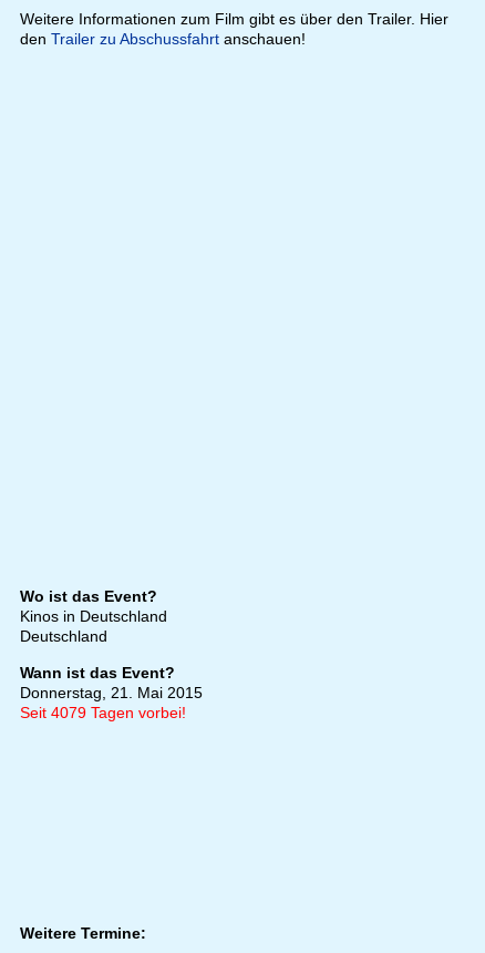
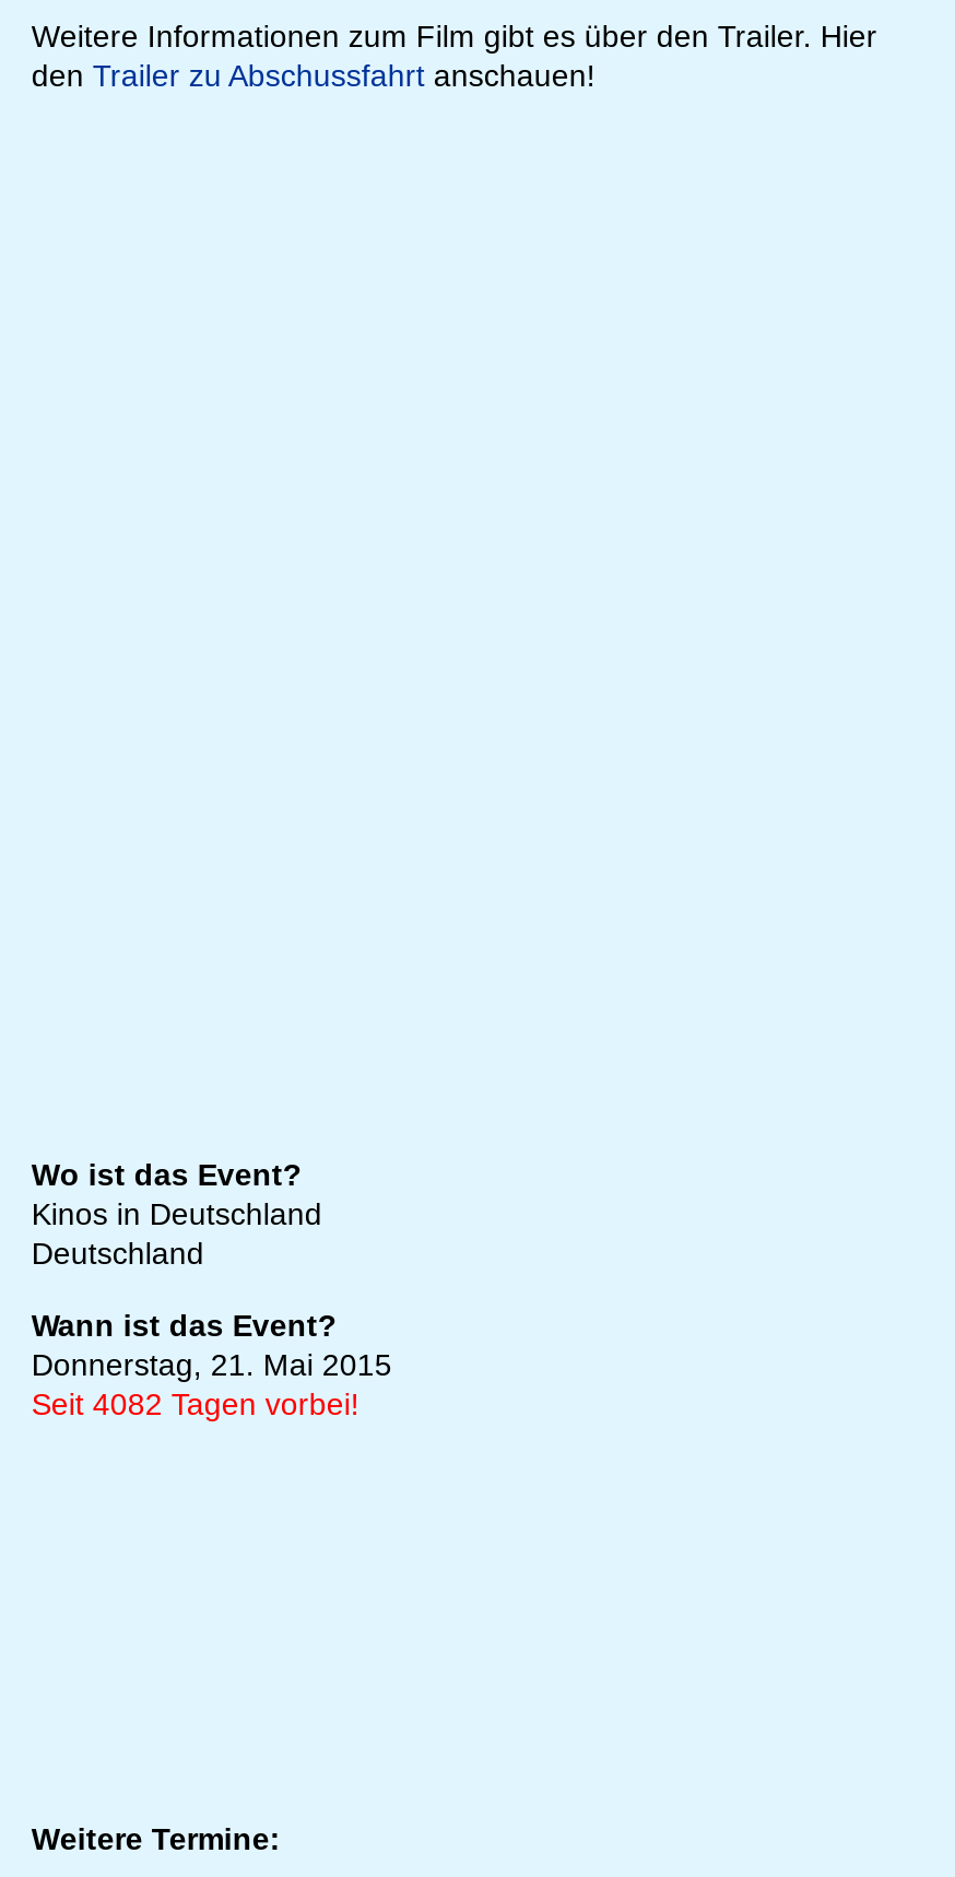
[20,703,186,721] Seit 4079 Tagen vorbei! -> [31,1386,359,1421] Seit 4082 Tagen vorbei!

